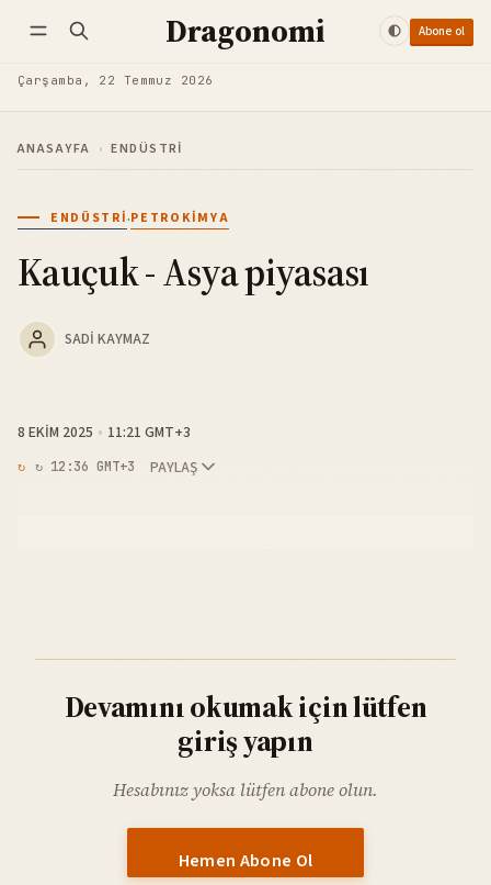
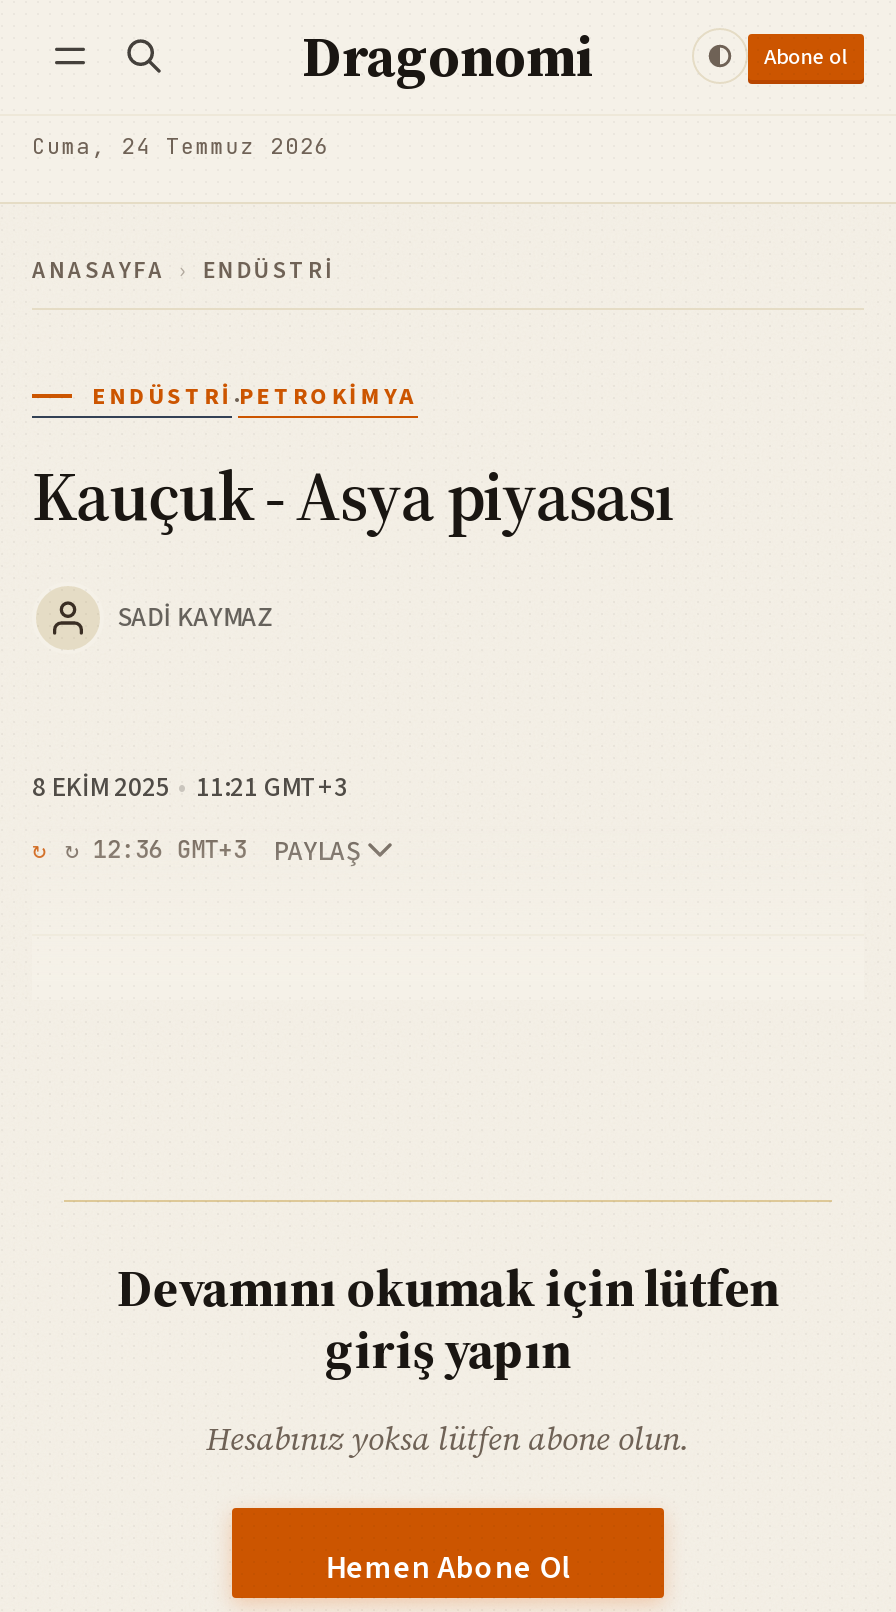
[18,73,213,88] Çarşamba, 22 Temmuz 2026 -> [32,133,330,161] Cuma, 24 Temmuz 2026

